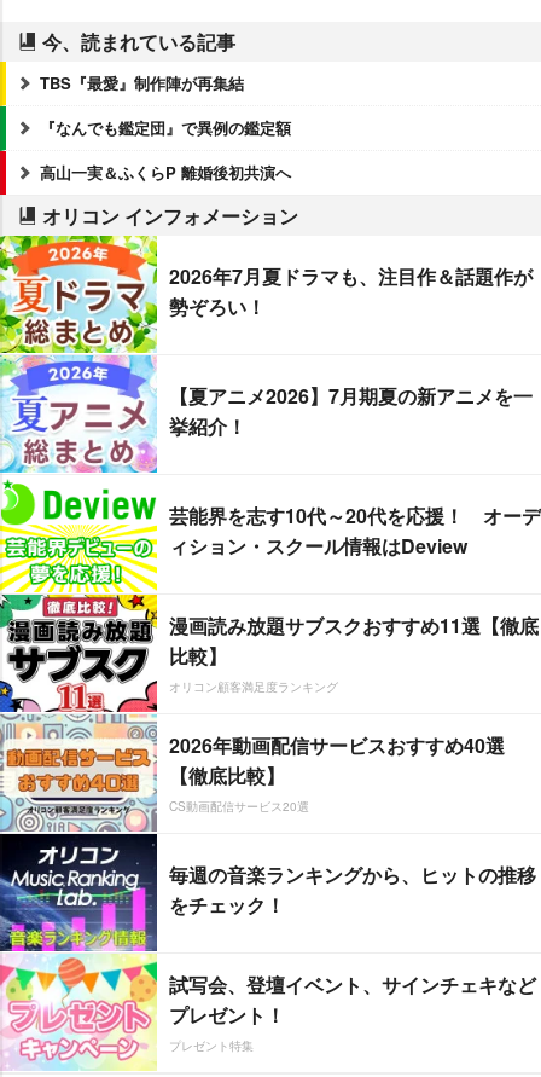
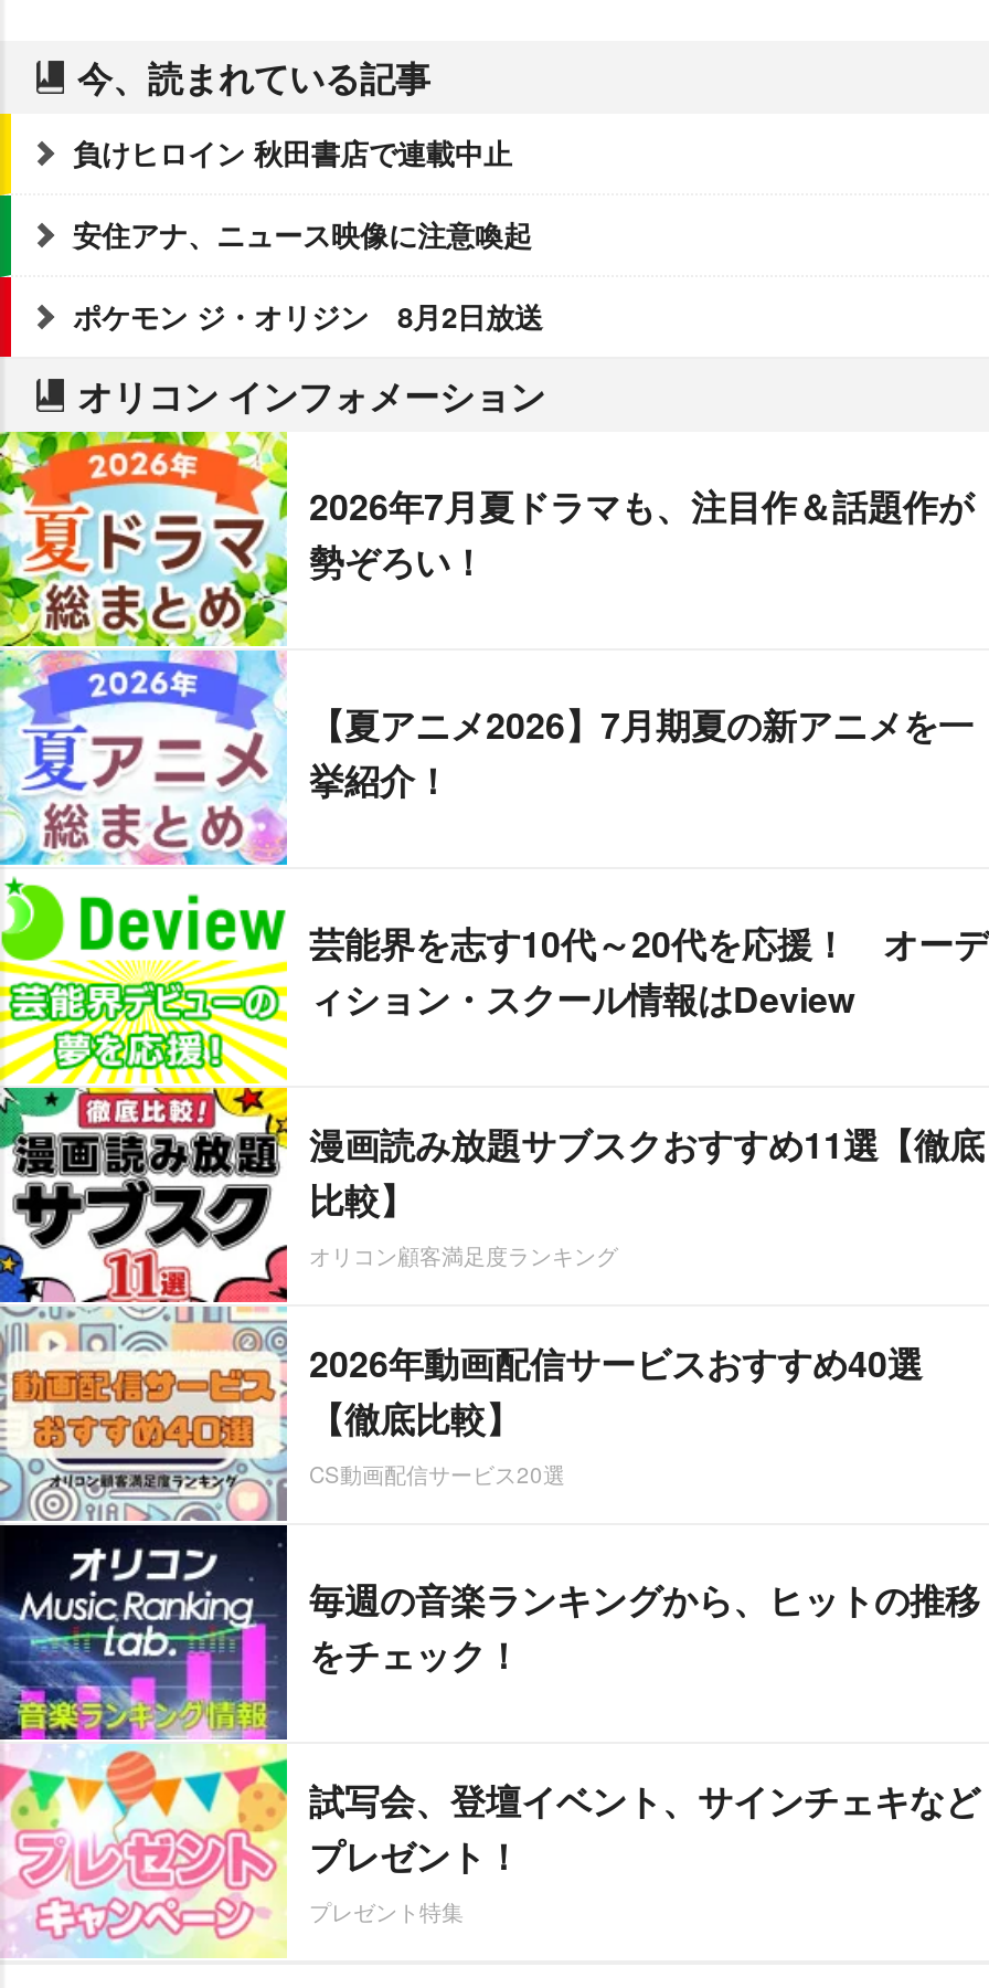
[40,71,244,94] TBS『最愛』制作陣が再集結 -> [73,131,512,173] 負けヒロイン 秋田書店で連載中止
[40,116,291,139] 『なんでも鑑定団』で異例の鑑定額 -> [73,213,532,255] 安住アナ、ニュース映像に注意喚起
[40,161,291,183] 高山一実＆ふくらP 離婚後初共演へ -> [73,294,543,336] ポケモン ジ・オリジン 8月2日放送

